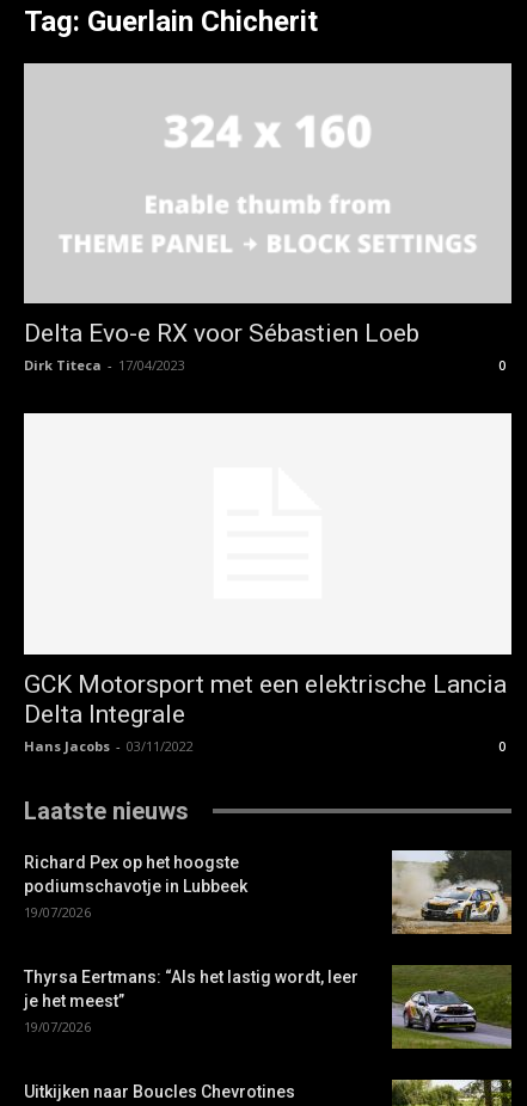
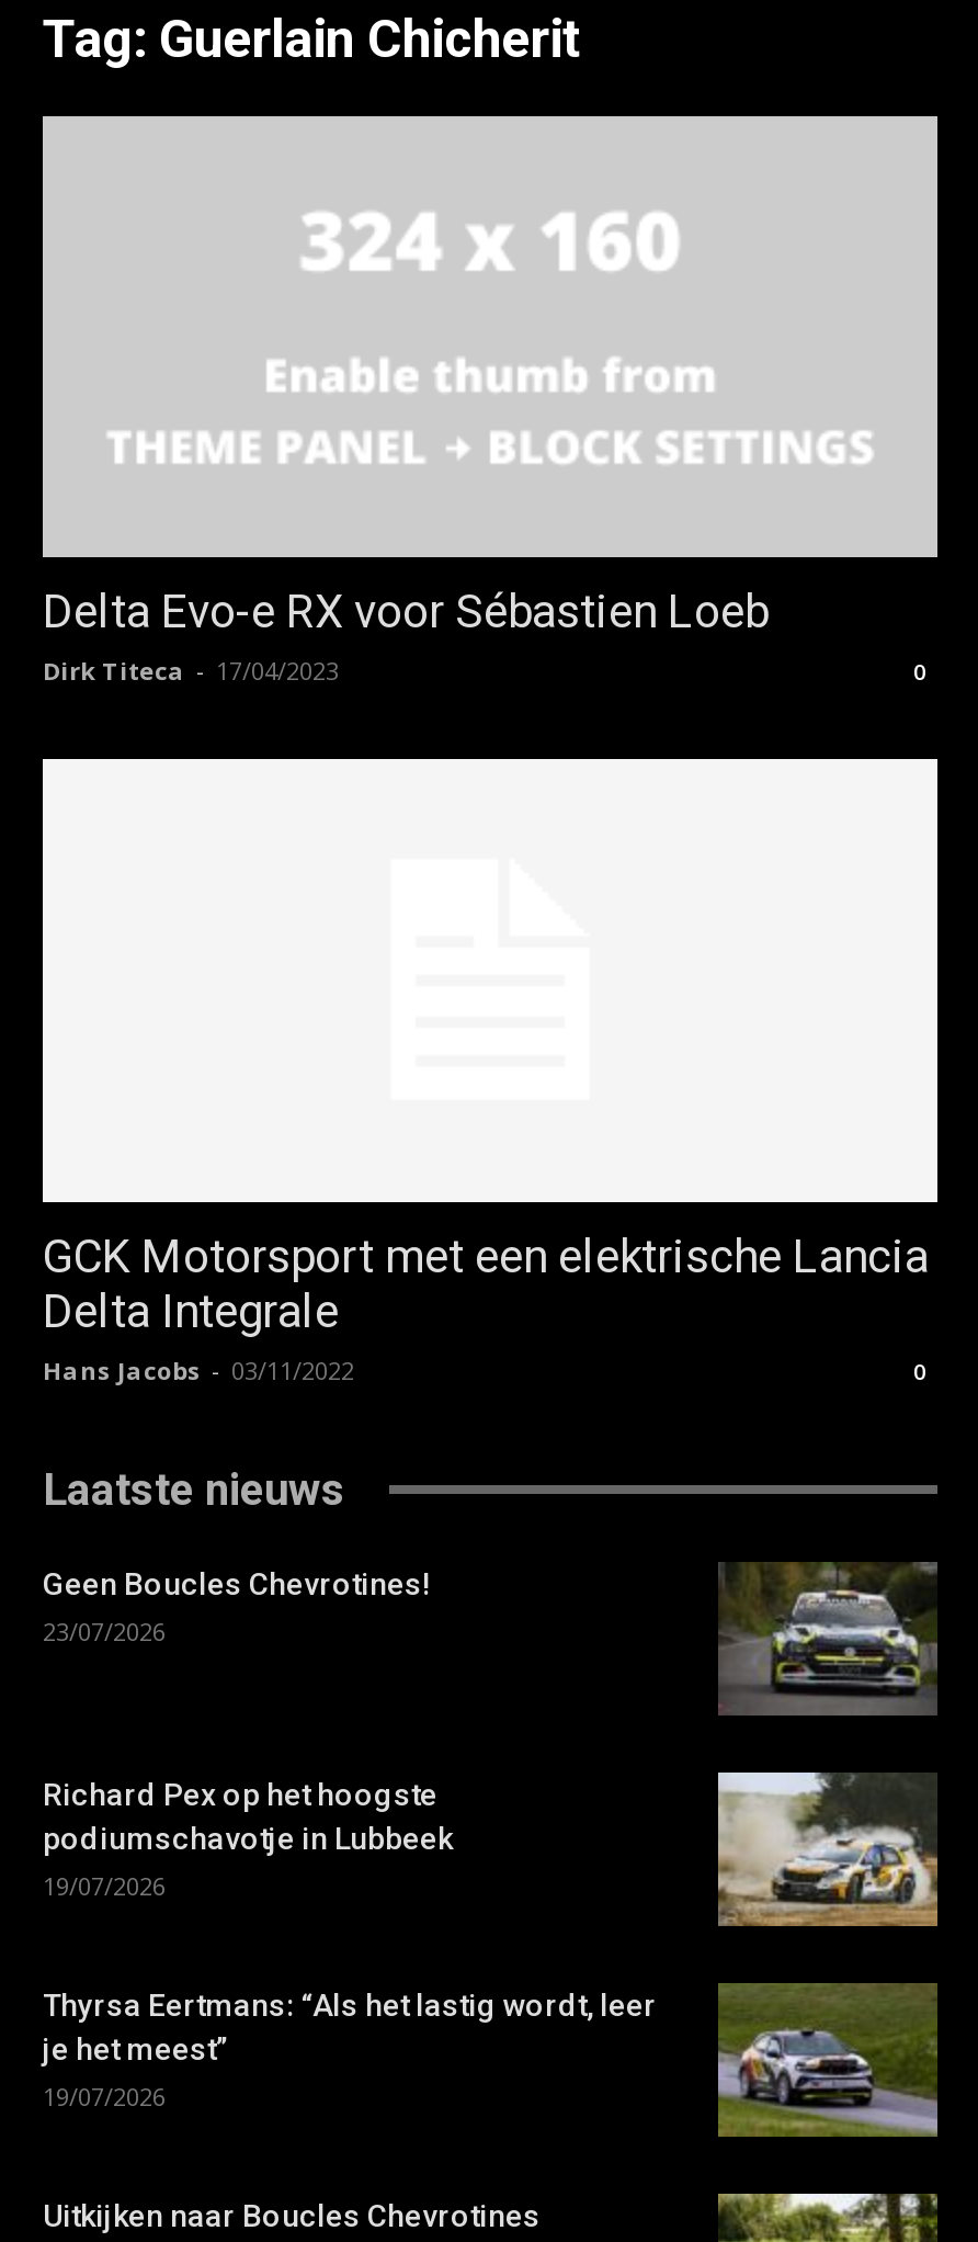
none -> [43,1566,431,1647] Geen Boucles Chevrotines! | 23/07/2026
none -> [718,1562,937,1716] [image]

